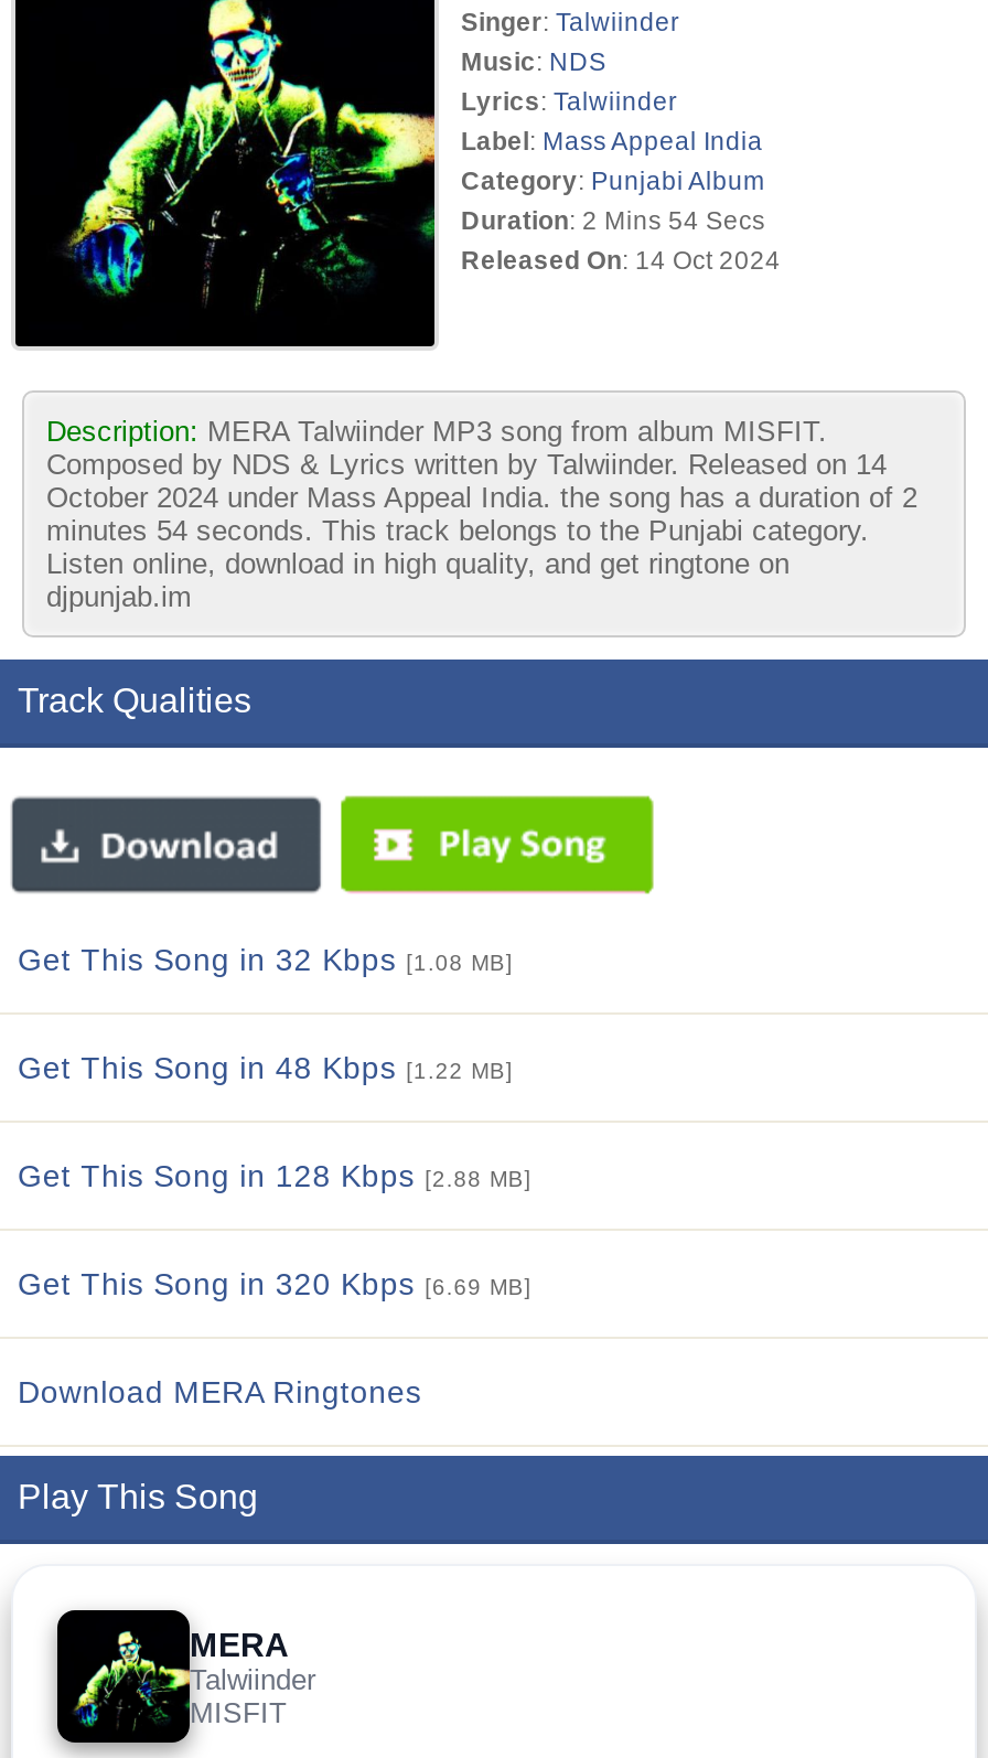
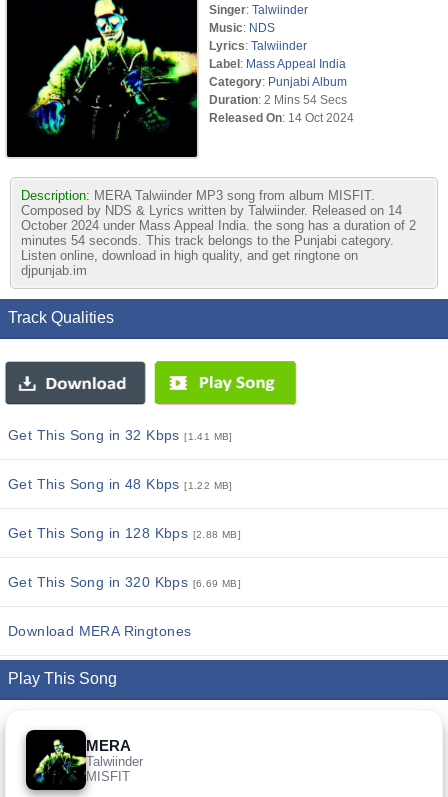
[18,942,513,977] Get This Song in 32 Kbps [1.08 MB] -> [8,427,233,443] Get This Song in 32 Kbps [1.41 MB]

